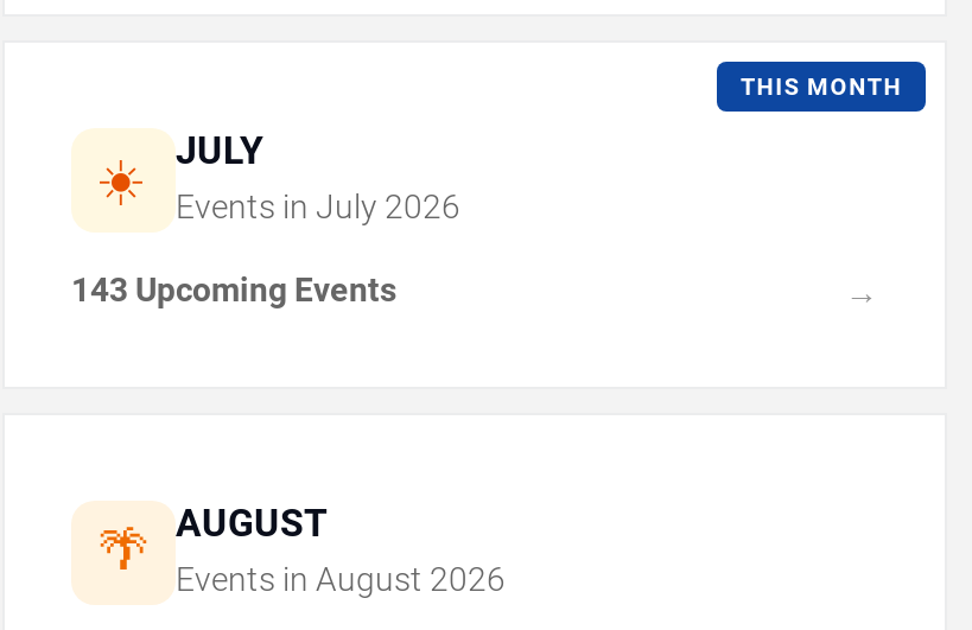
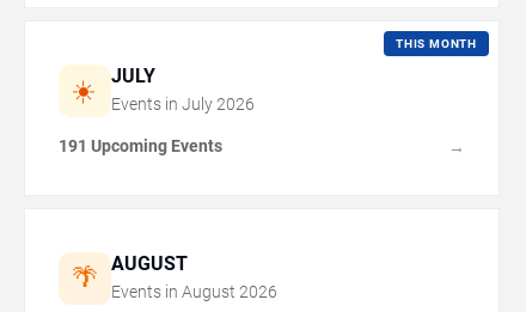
[71,271,396,309] 143 Upcoming Events -> [59,137,222,156] 191 Upcoming Events

